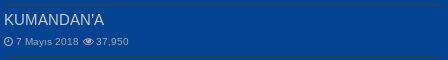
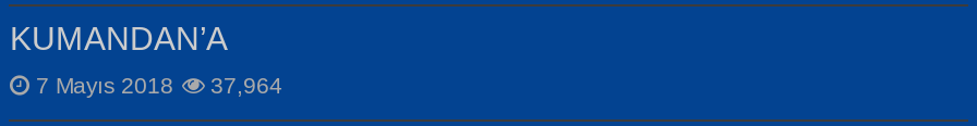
[16,36,129,47] 7 Mayıs 2018 37,950 -> [36,74,282,98] 7 Mayıs 2018 37,964

